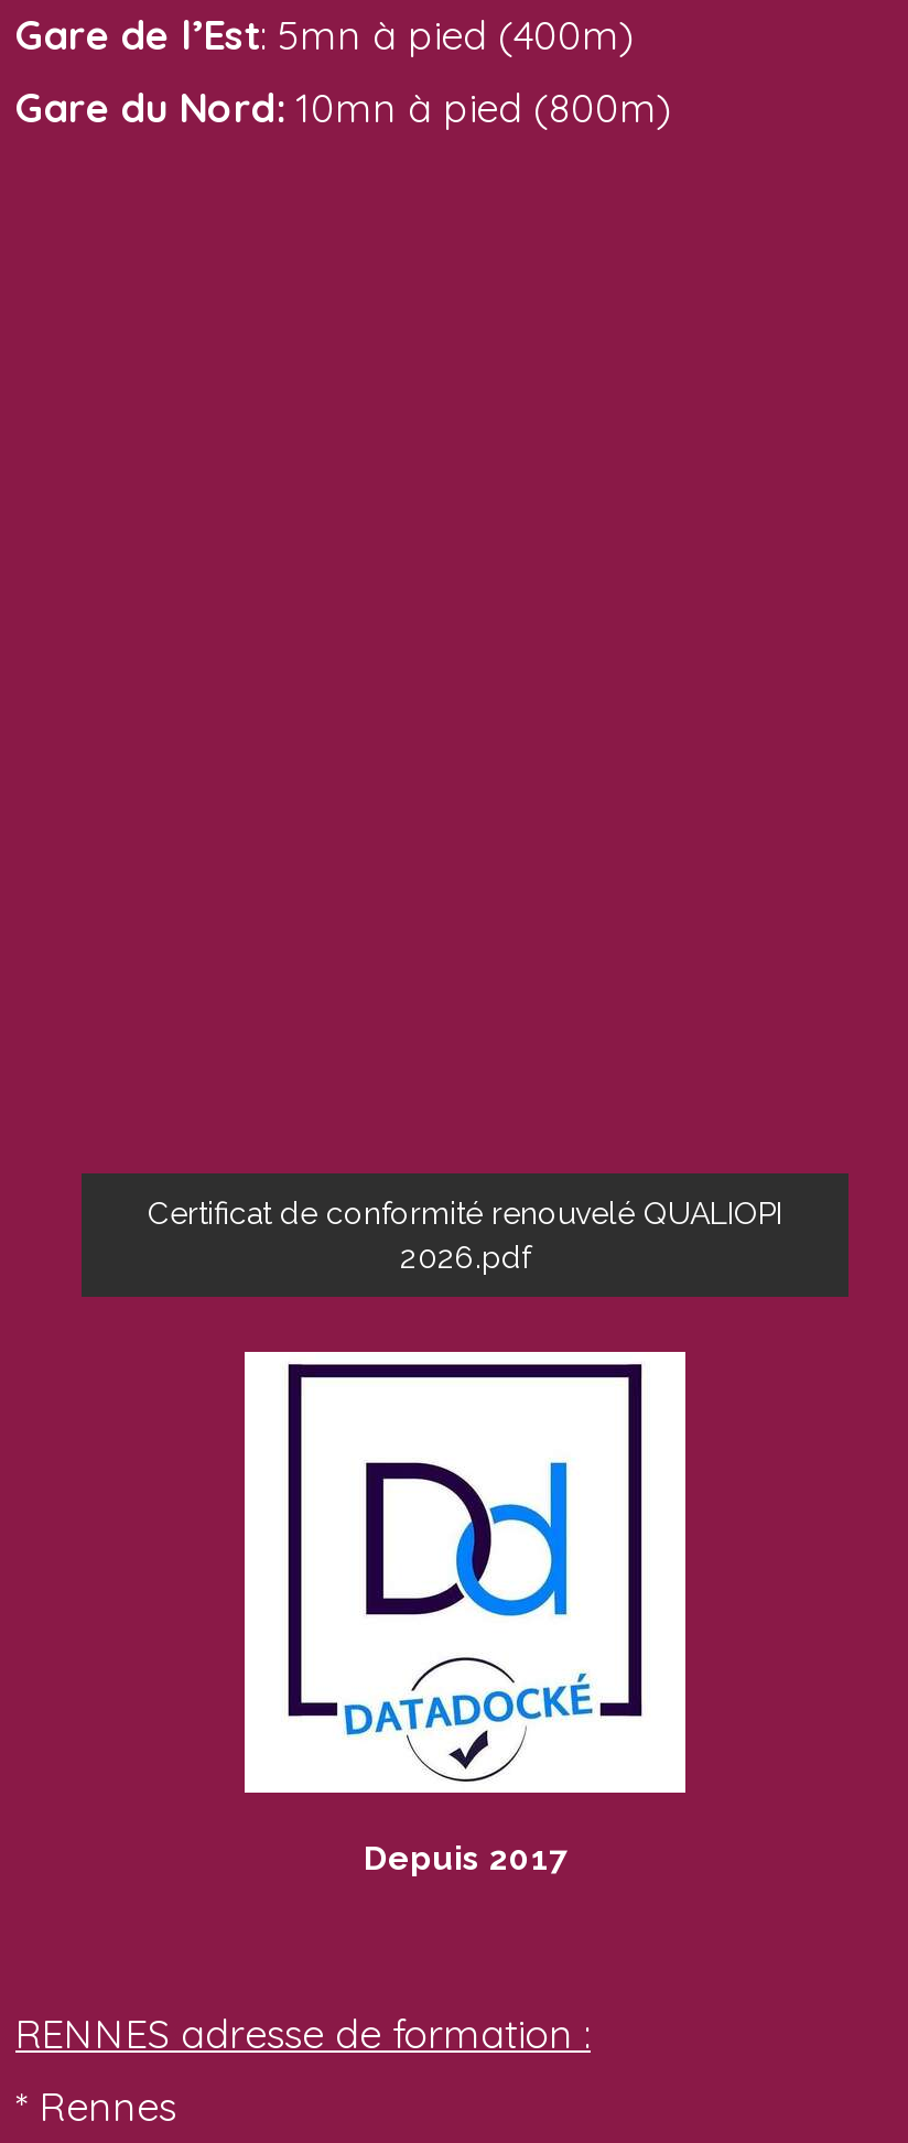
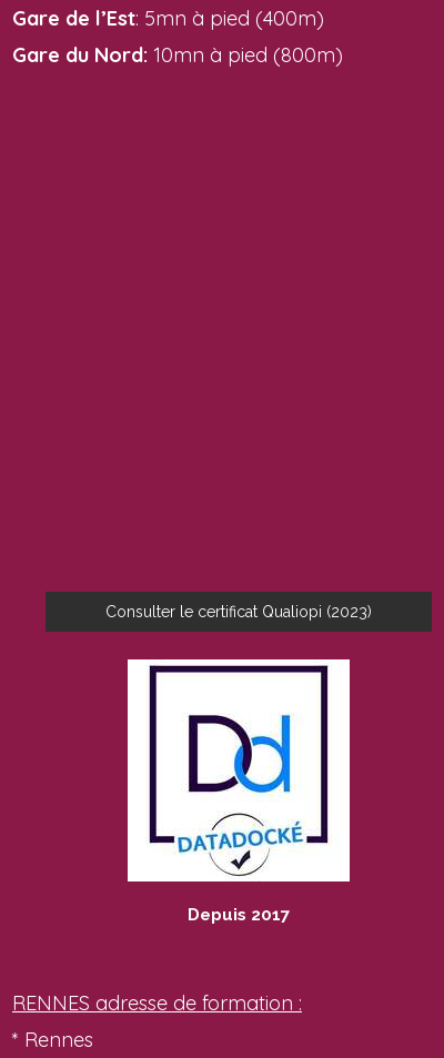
[148,1195,782,1274] Certificat de conformité renouvelé QUALIOPI | 2026.pdf -> [105,602,372,620] Consulter le certificat Qualiopi (2023)

